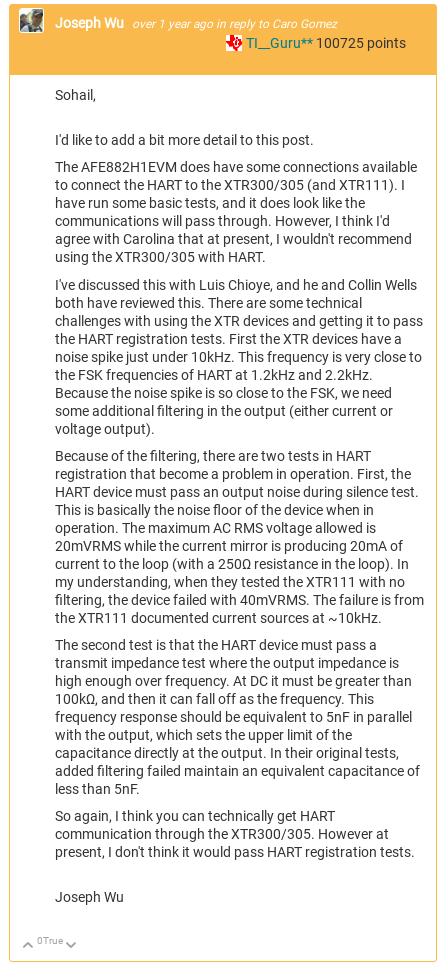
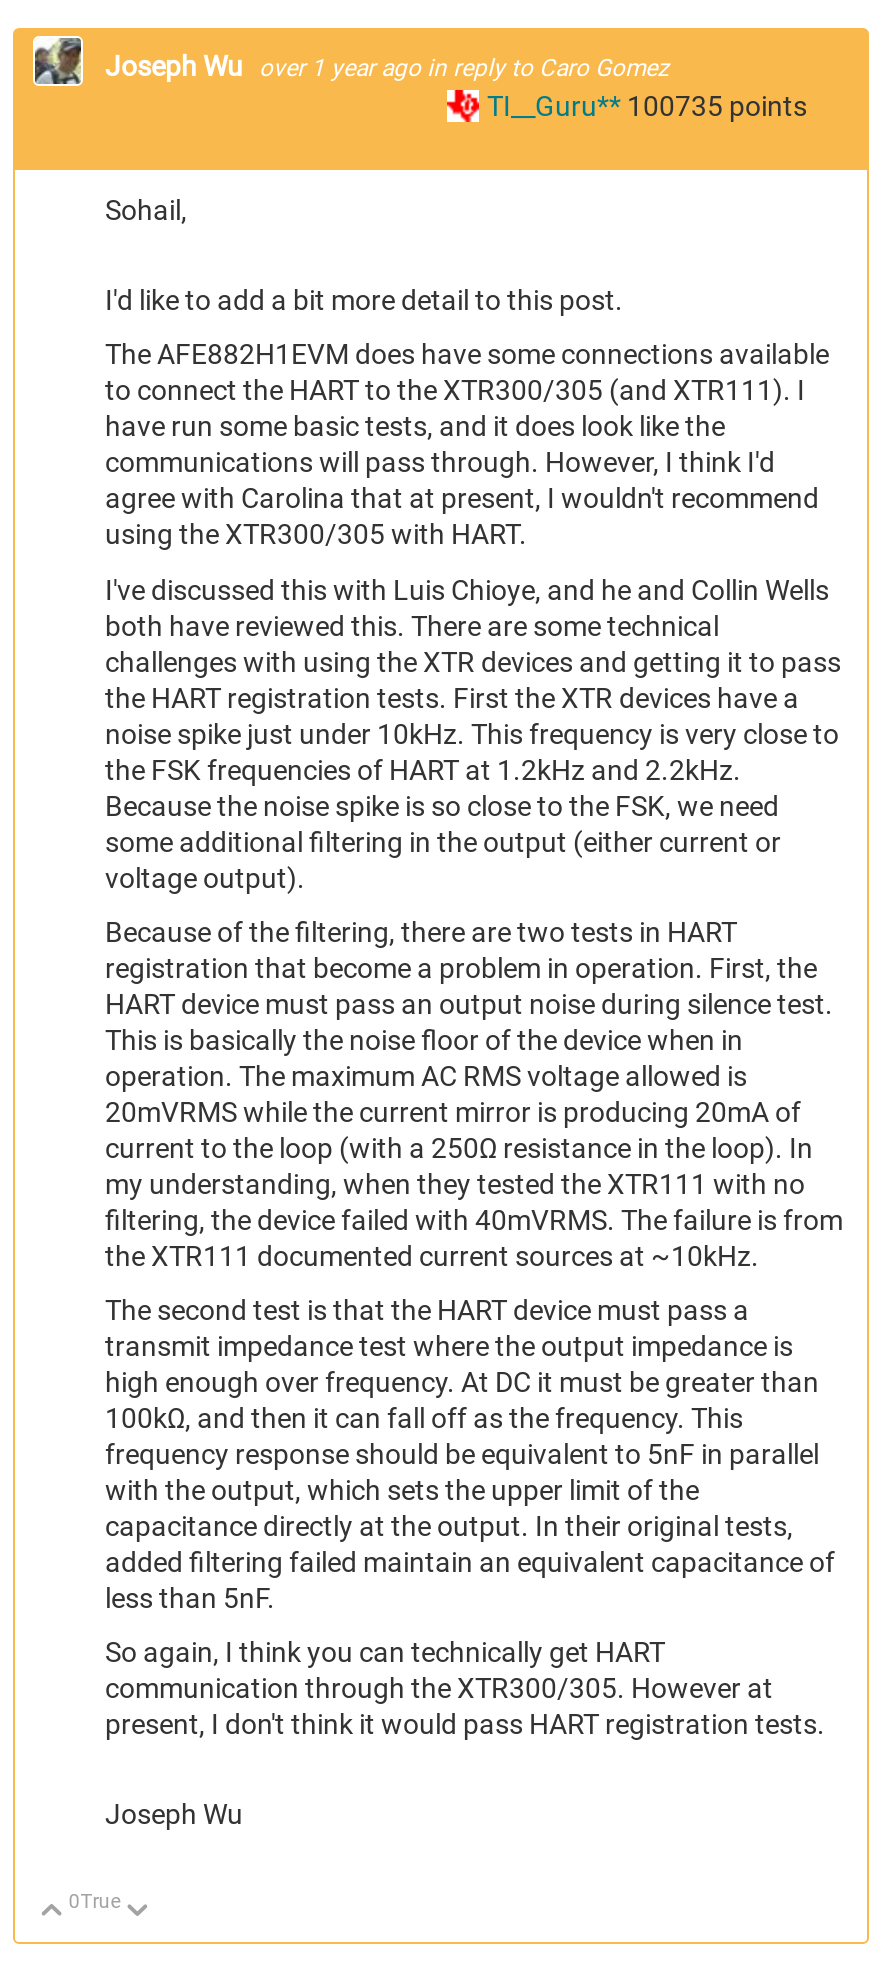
[246,35,406,51] TI__Guru** 100725 points -> [487,91,807,123] TI__Guru** 100735 points

